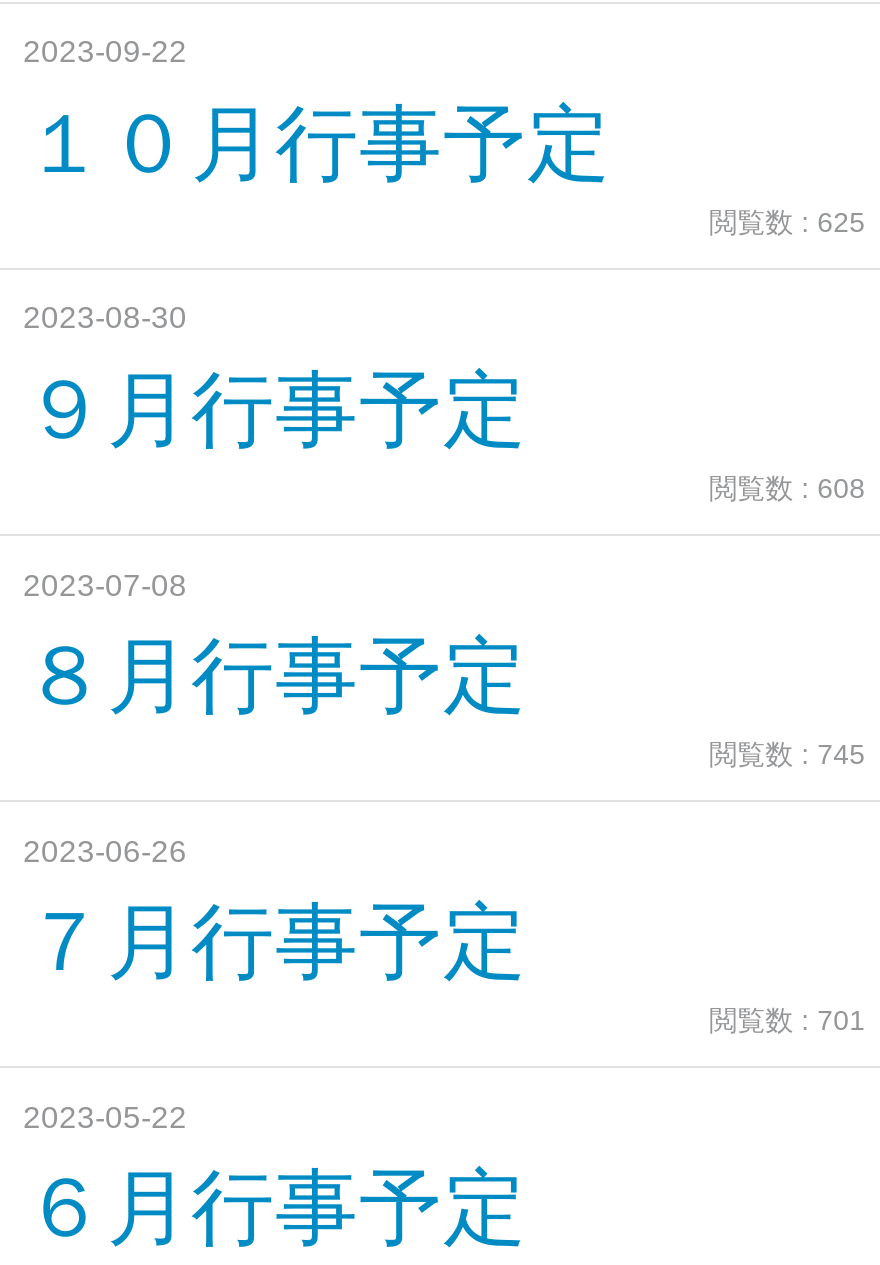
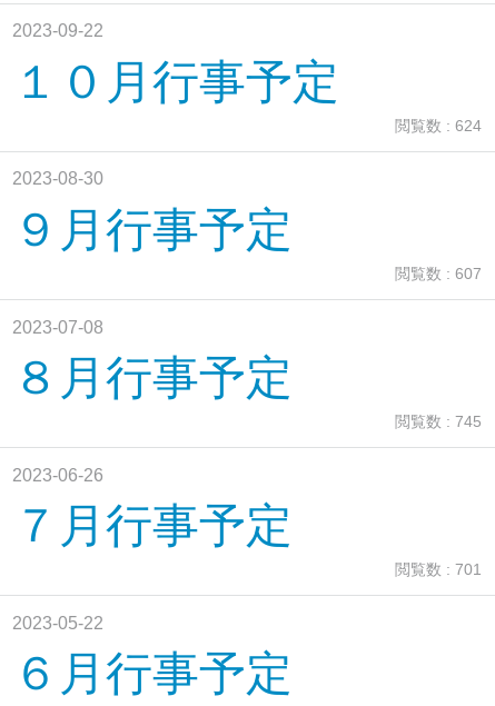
[709,205,865,237] 閲覧数 : 625 -> [394,116,481,134] 閲覧数 : 624
[709,471,865,503] 閲覧数 : 608 -> [394,264,481,282] 閲覧数 : 607

